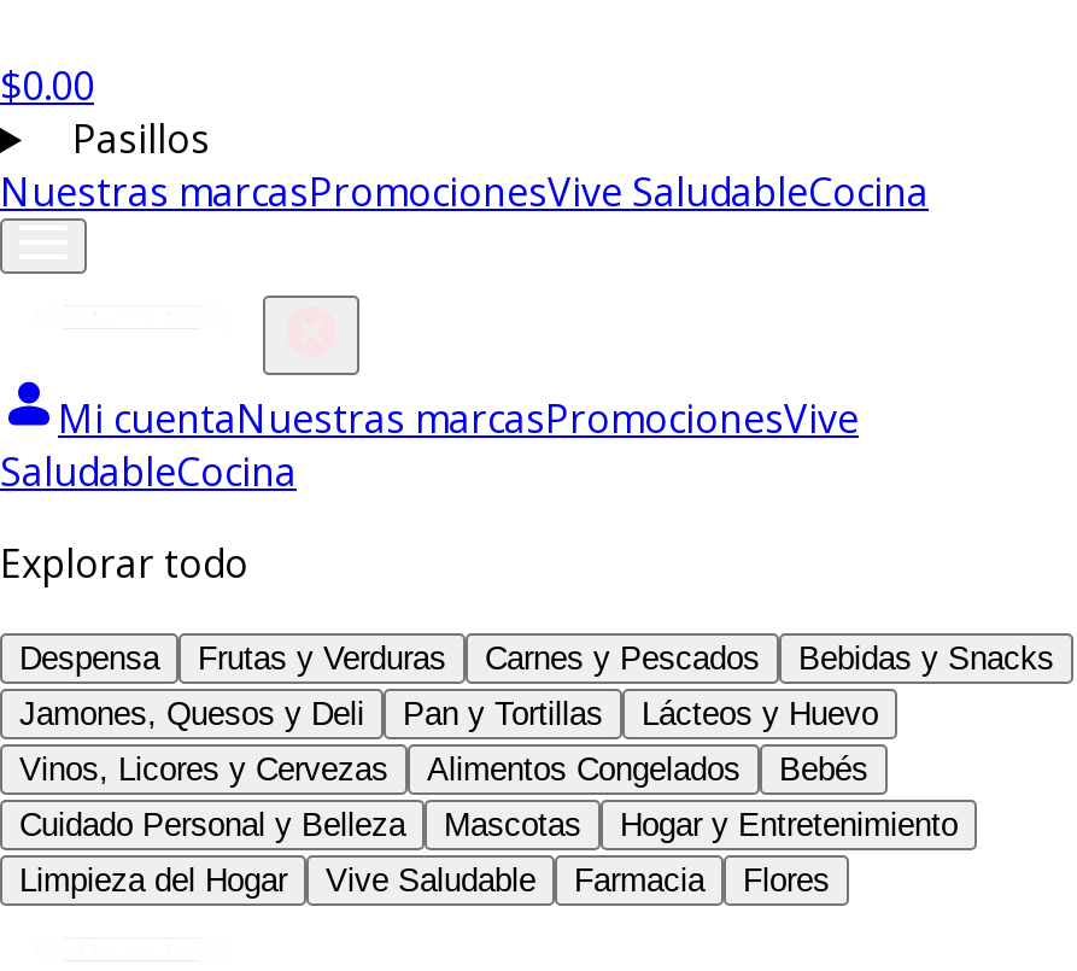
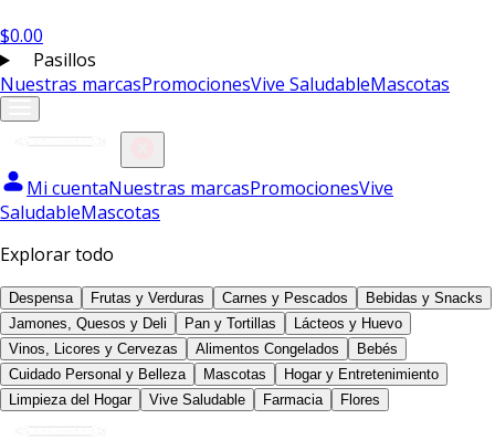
[0,165,929,218] Nuestras marcasPromocionesVive SaludableCocina -> [0,72,450,96] Nuestras marcasPromocionesVive SaludableMascotas
[0,445,297,498] SaludableCocina -> [0,200,160,224] SaludableMascotas

